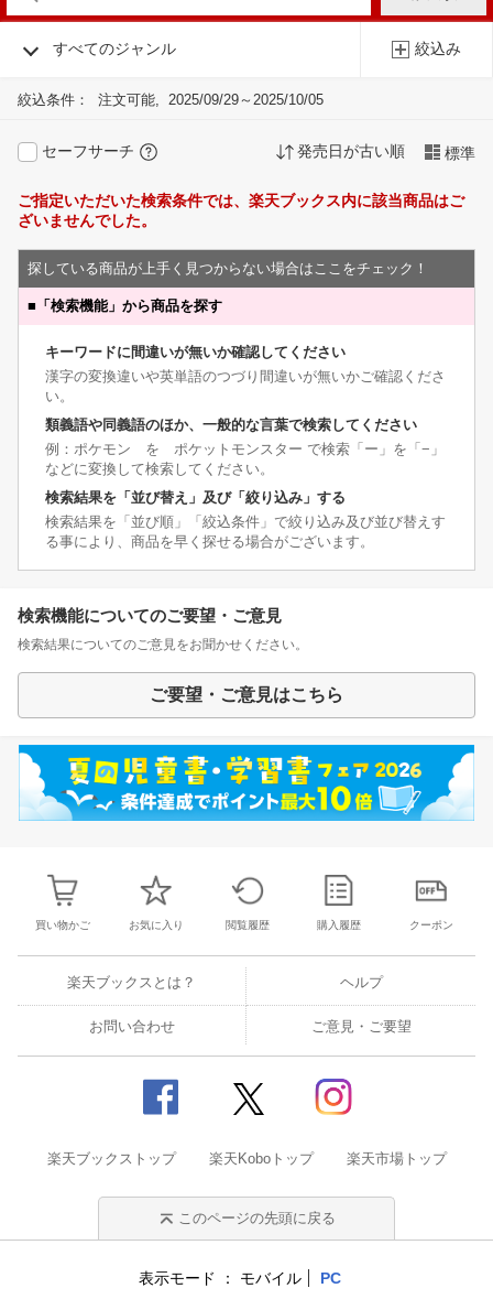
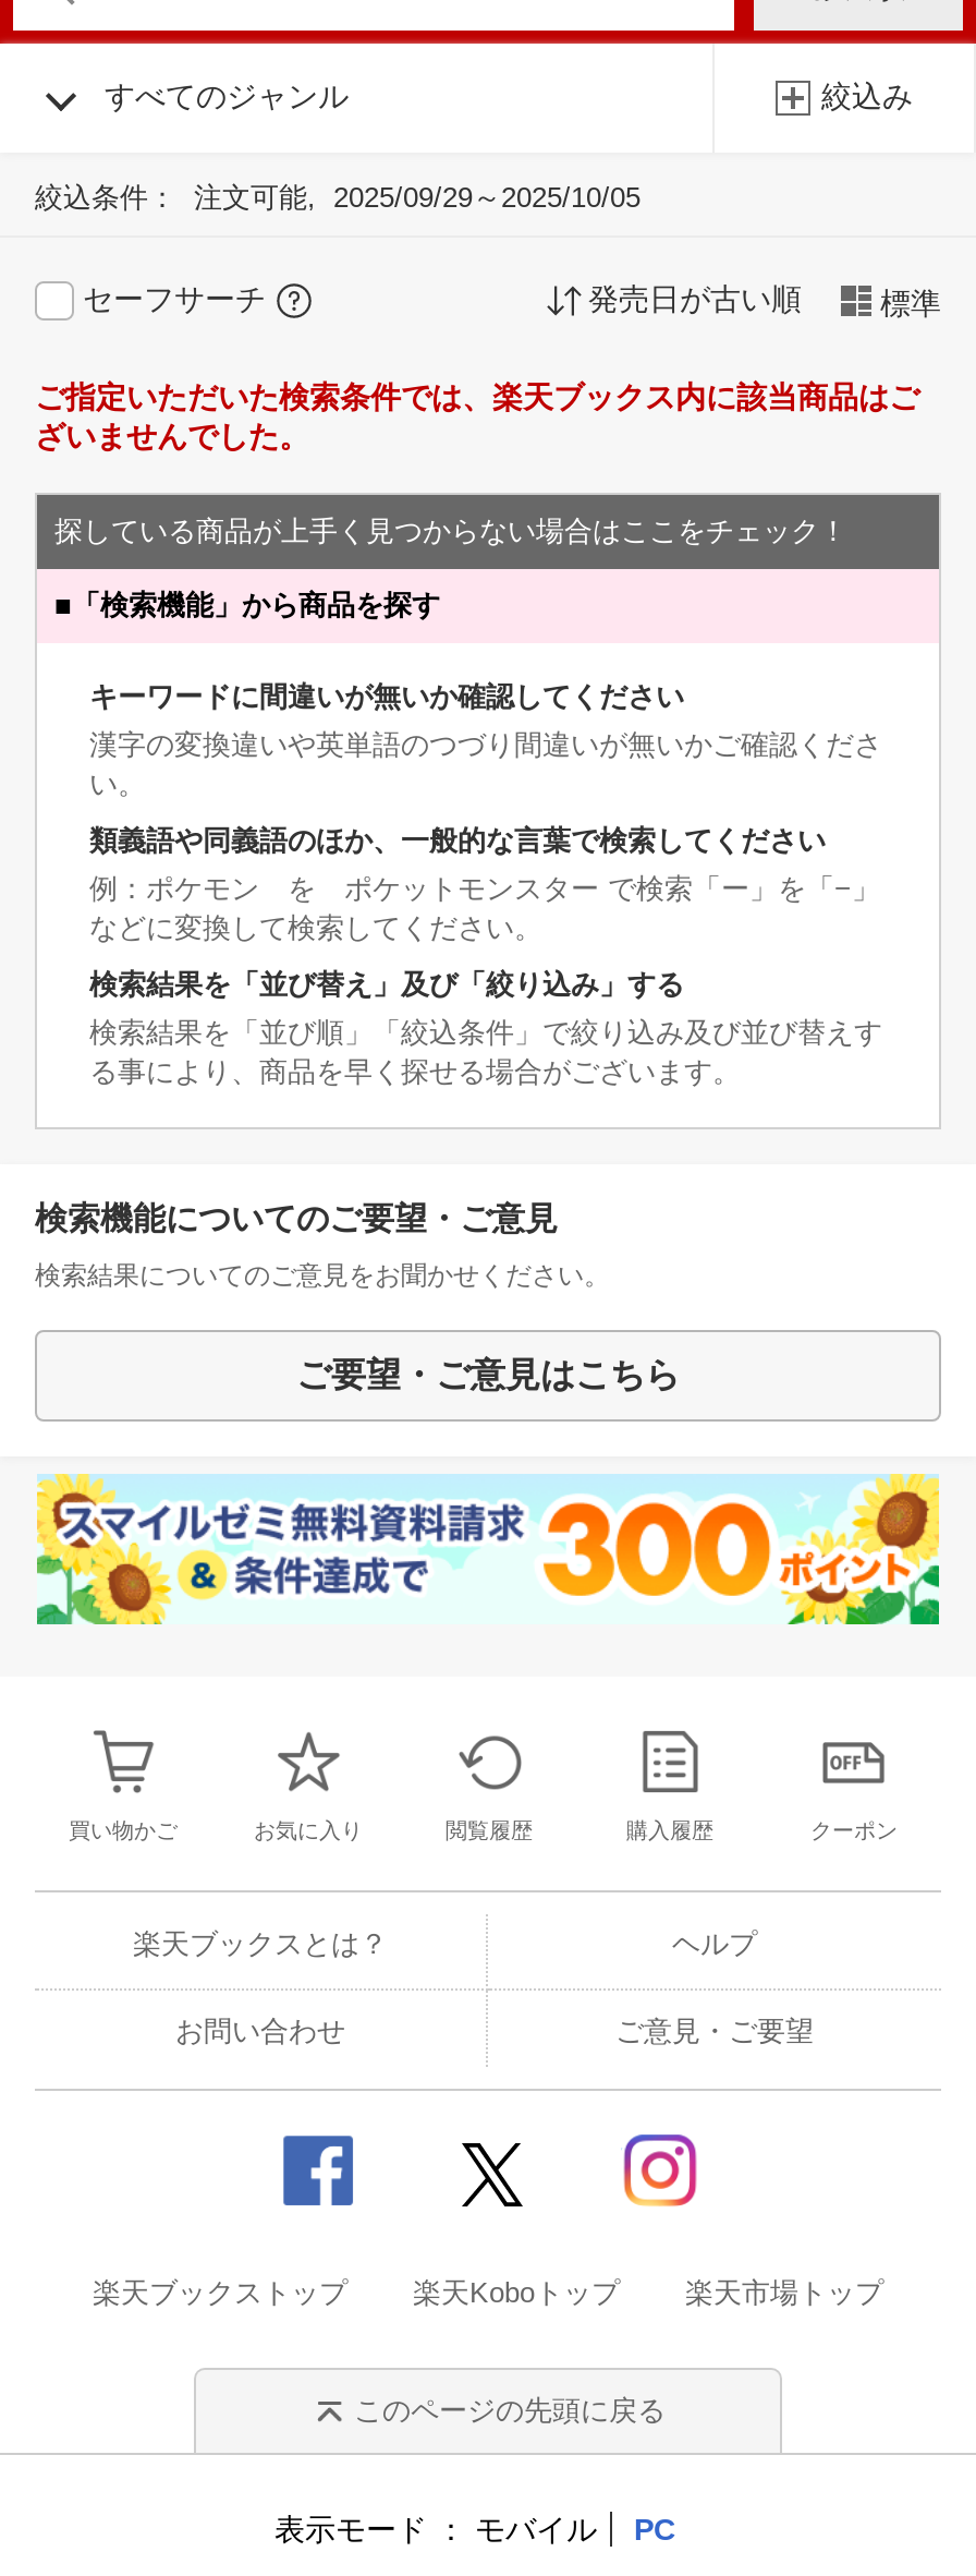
[18,744,475,822] [image] -> [35,1472,941,1626] [image]

